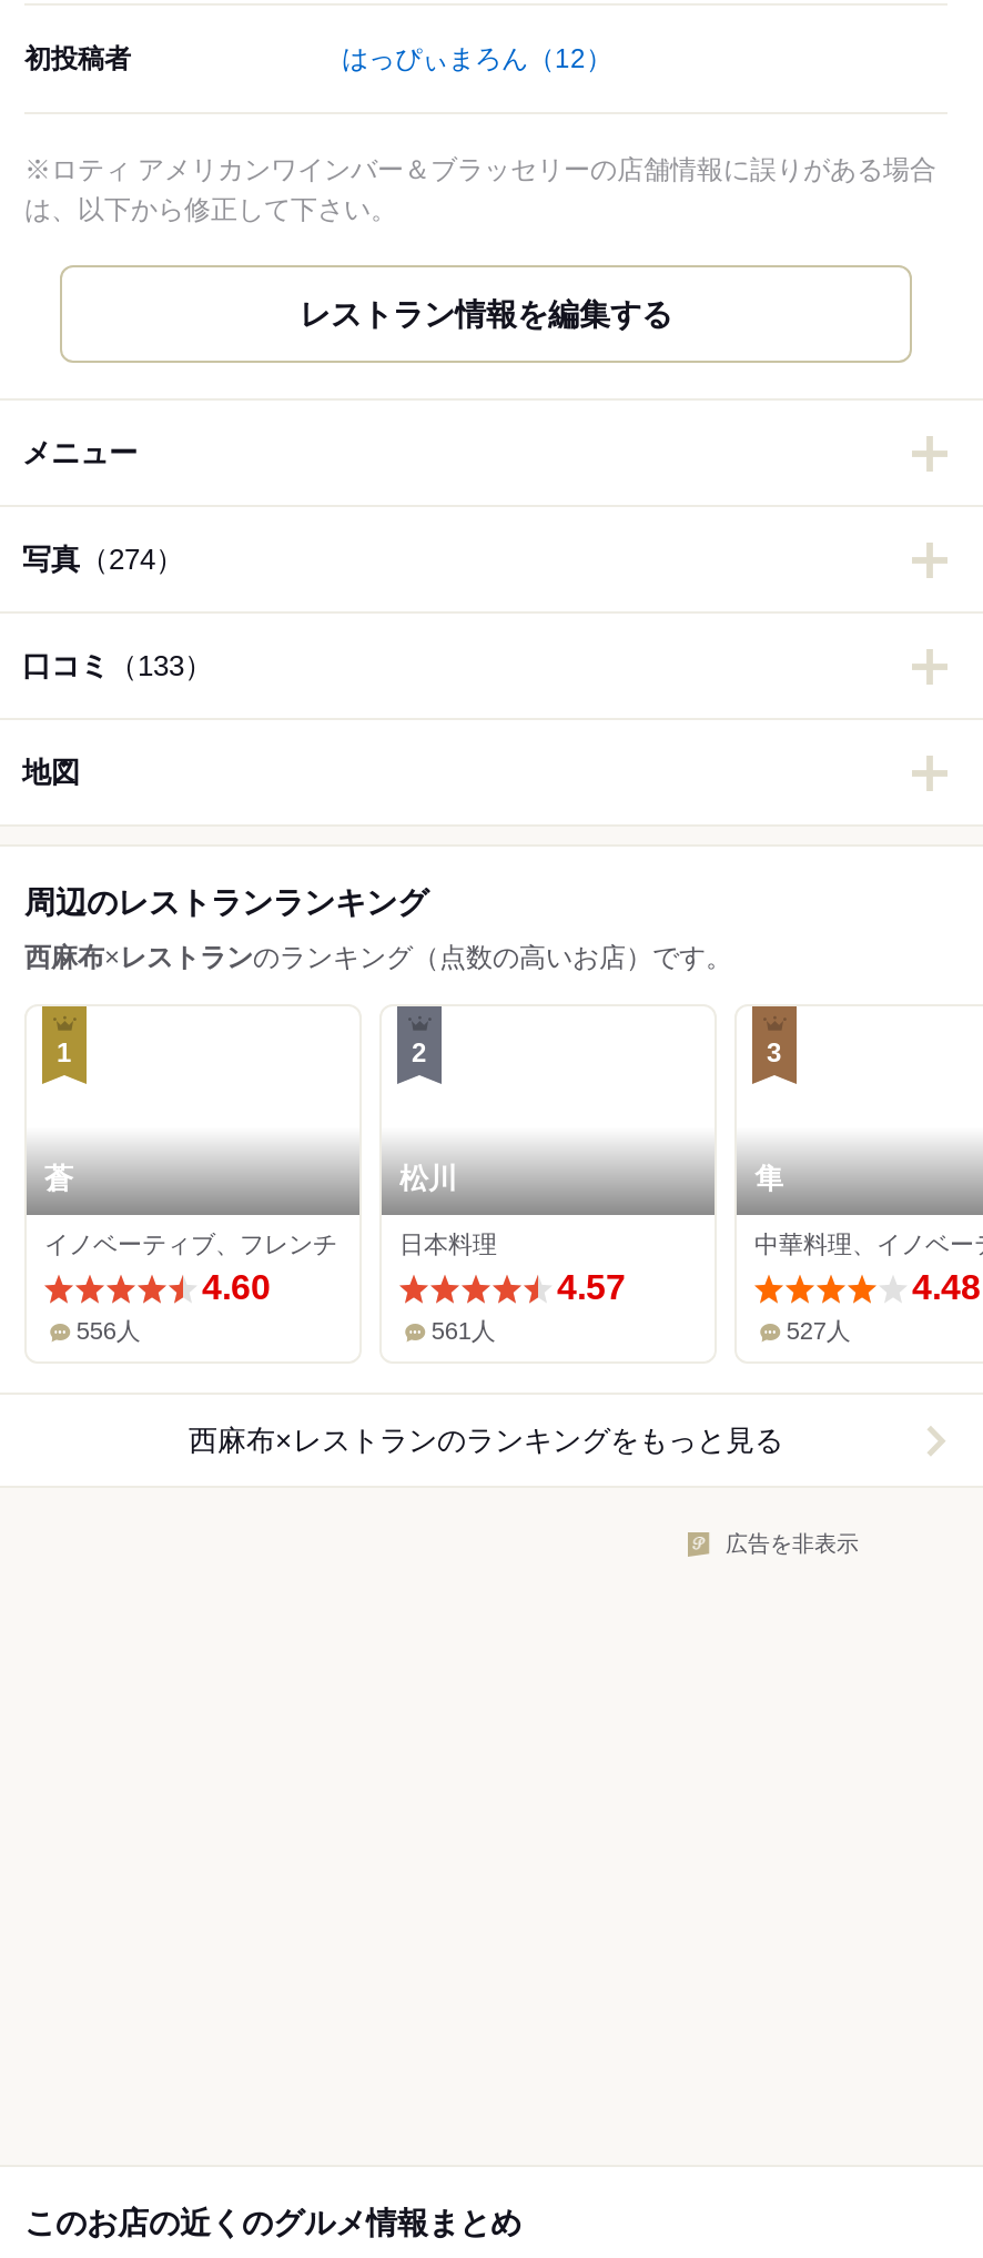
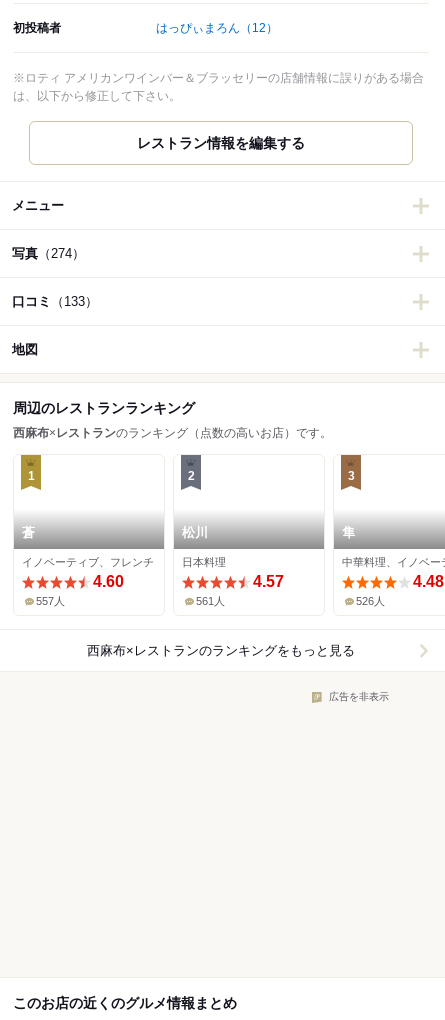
[76,1318,141,1344] 556人 -> [36,595,65,607] 557人
[786,1318,851,1344] 527人 -> [356,595,385,607] 526人

